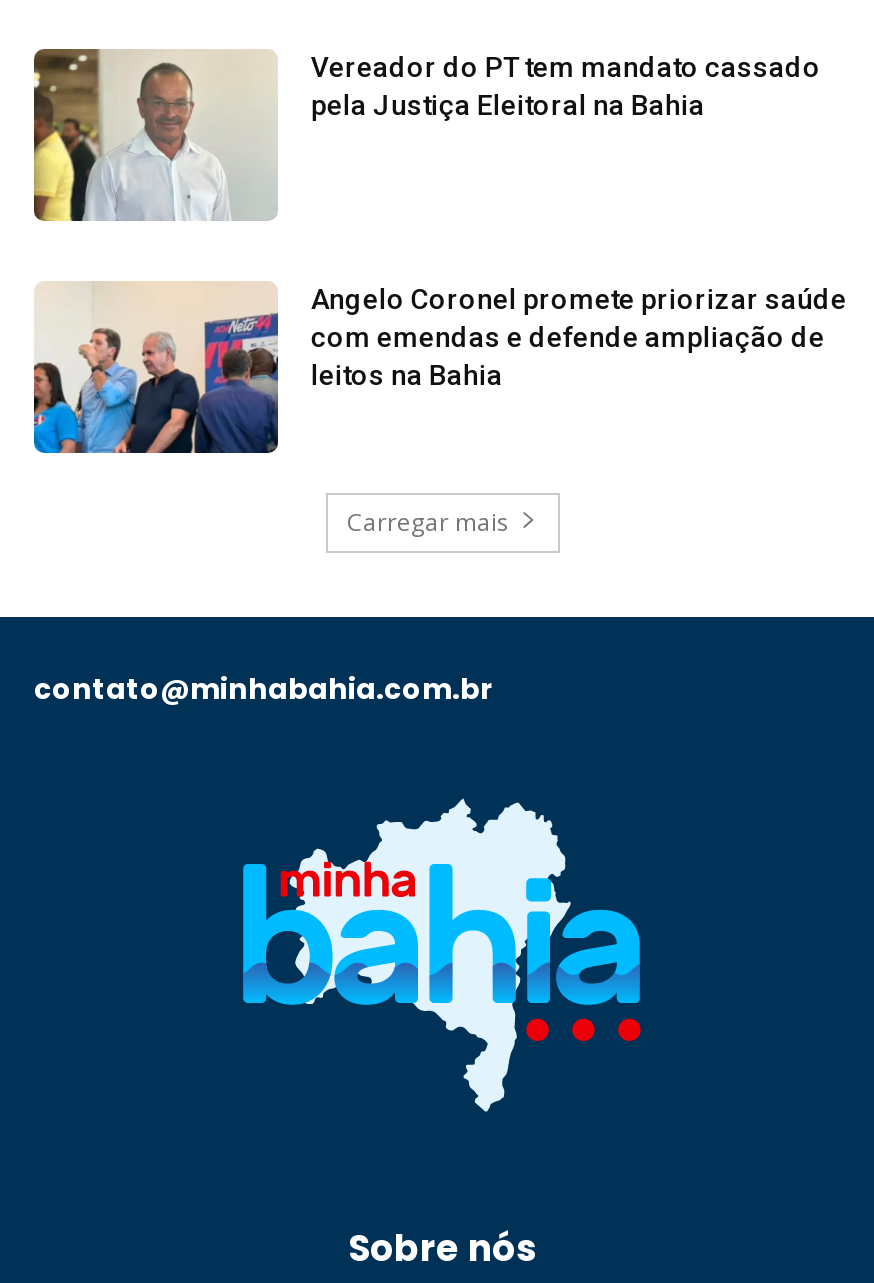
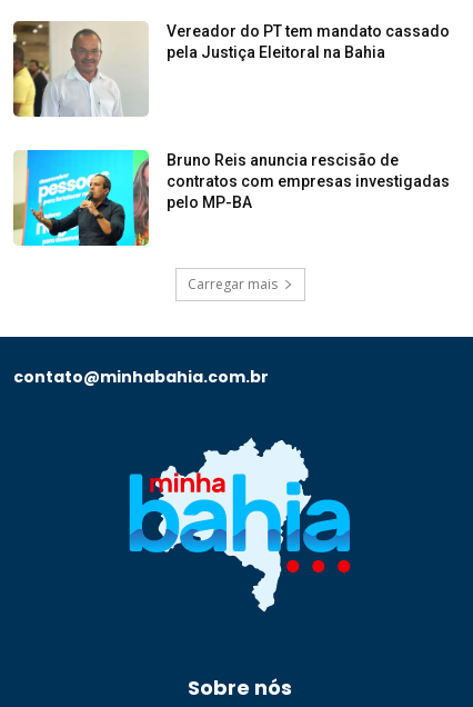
[32,281,847,455] [image] | Angelo Coronel promete priorizar saúde | com emendas e defende ampliação de | leitos na Bahia -> [12,149,450,247] [image] | Bruno Reis anuncia rescisão de | contratos com empresas investigadas | pelo MP-BA

